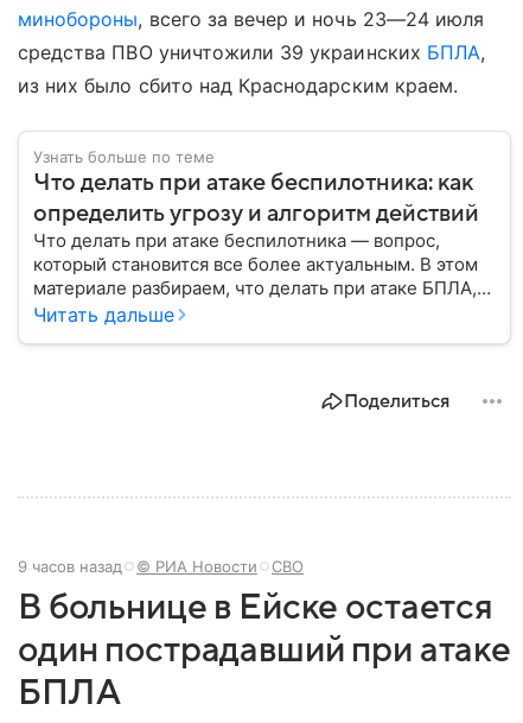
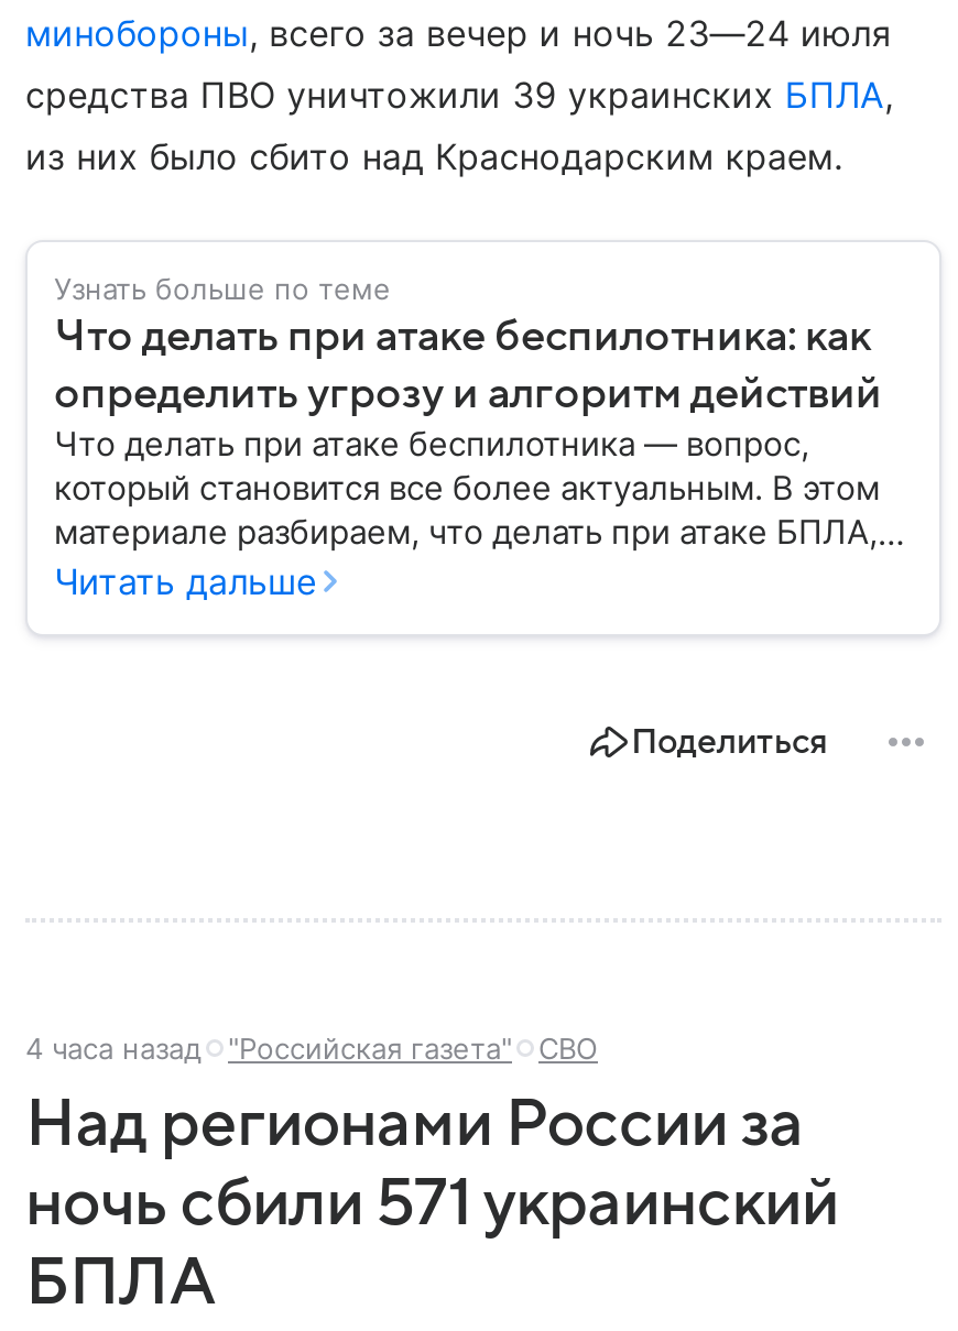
[18,556,257,575] 9 часов назад | © РИА Новости -> [25,1032,512,1067] 4 часа назад | "Российская газета"
[18,587,511,669] В больнице в Ейске остается | один пострадавший при атаке -> [25,1089,839,1241] Над регионами России за | ночь сбили 571 украинский

